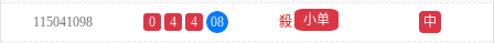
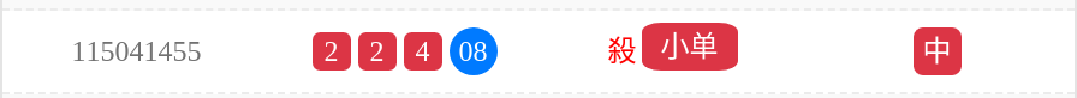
[33,14,176,30] 115041098 | 0 | 4 -> [72,35,384,68] 115041455 | 2 | 2

